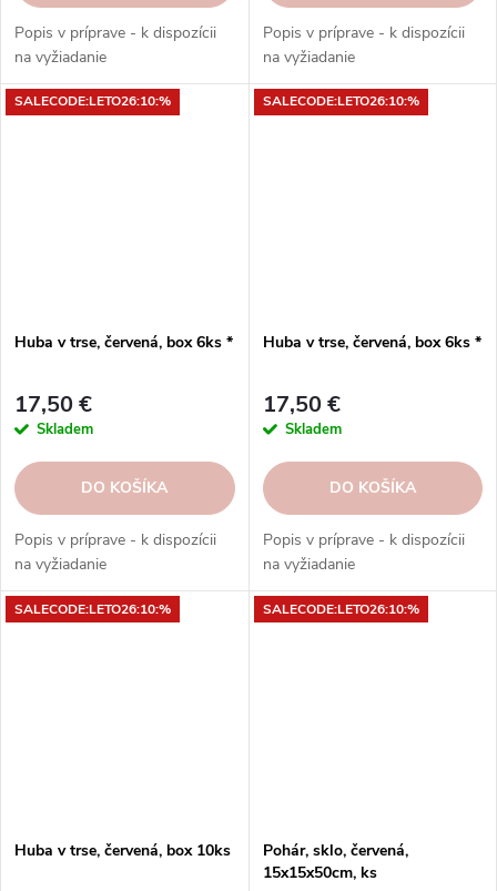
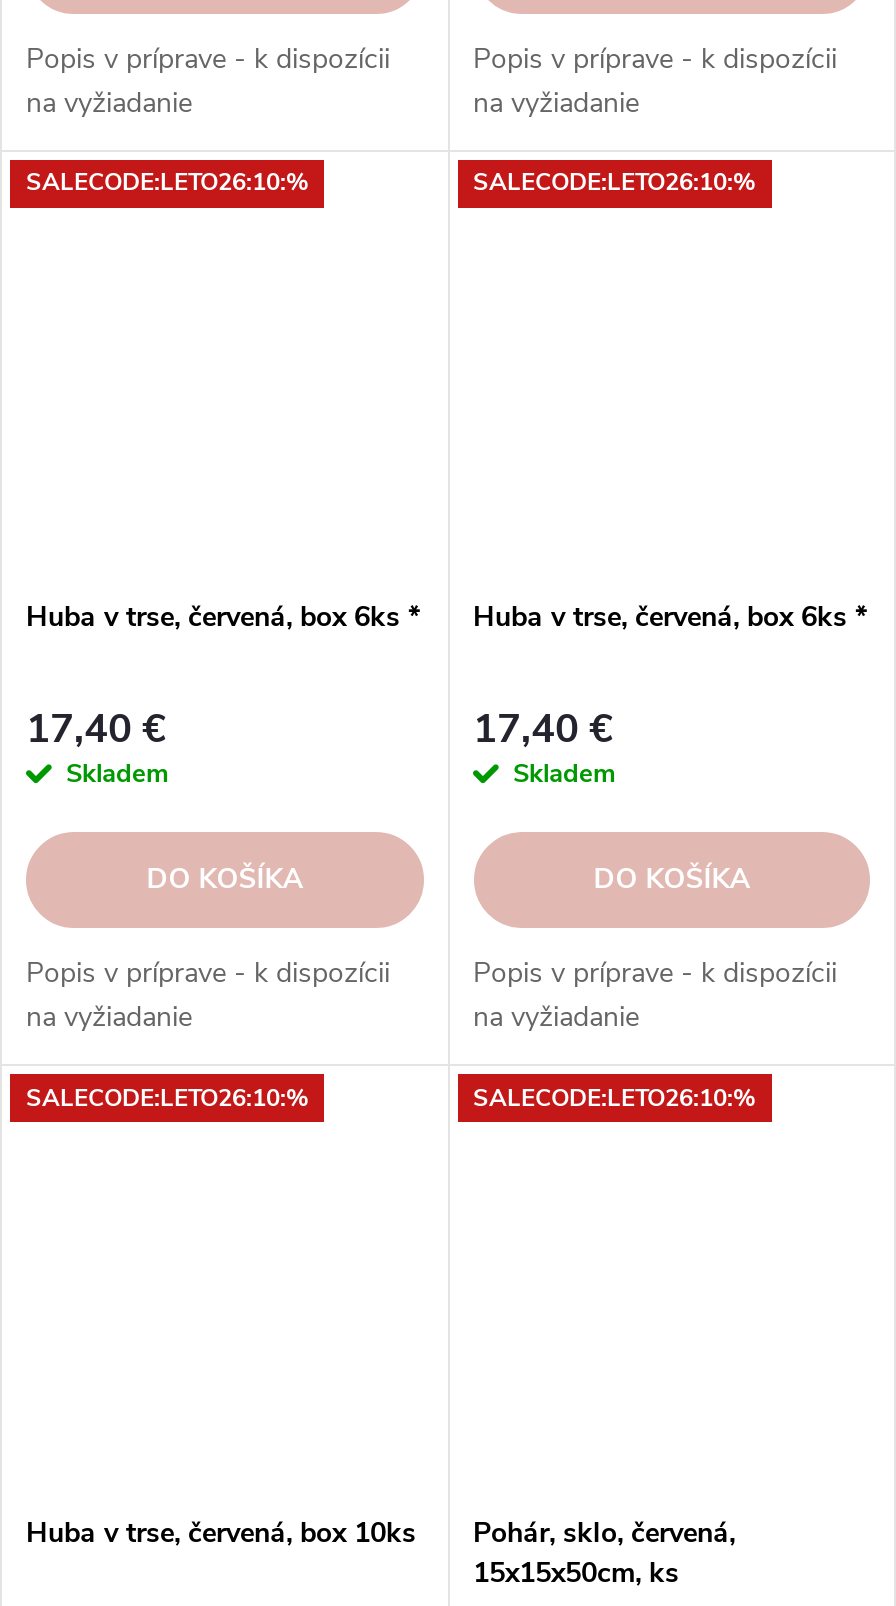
[14,389,92,419] 17,50 € -> [26,702,166,756] 17,40 €
[262,389,340,419] 17,50 € -> [473,702,613,756] 17,40 €

